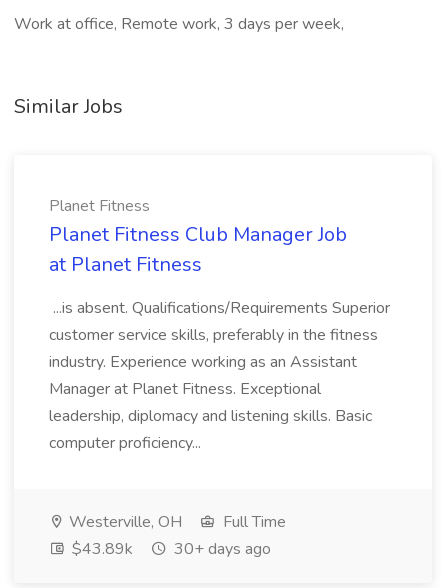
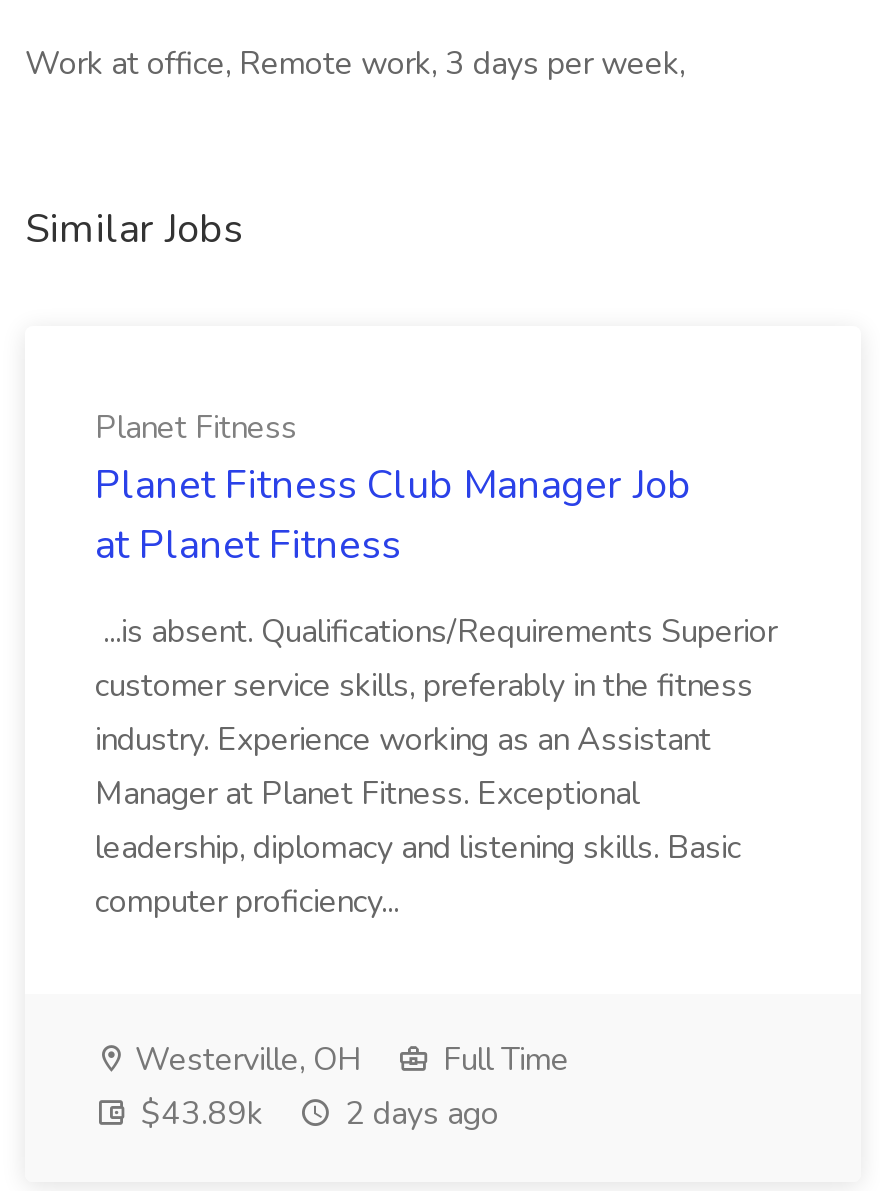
[68,538,271,560] $43.89k 30+ days ago -> [133,1092,499,1136] $43.89k 2 days ago

